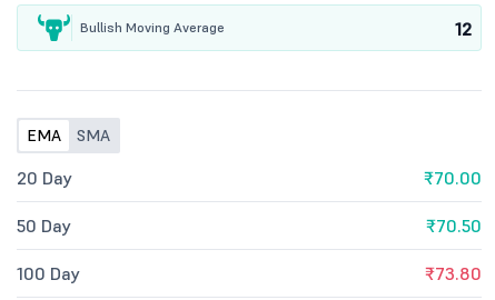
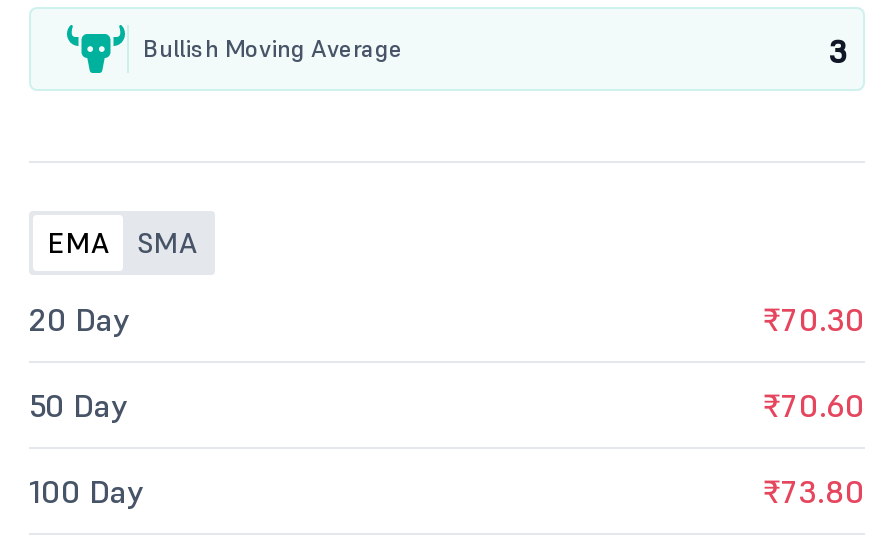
[455,18,472,40] 12 -> [829,31,847,71] 3
[424,167,482,189] ₹70.00 -> [763,299,865,339] ₹70.30
[426,214,482,237] ₹70.50 -> [763,385,865,425] ₹70.60

